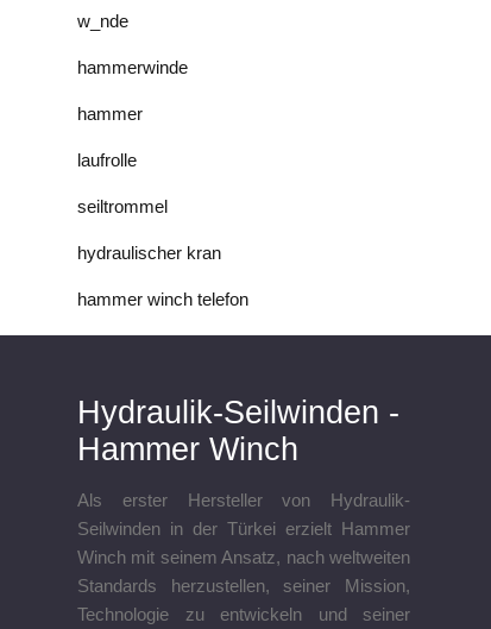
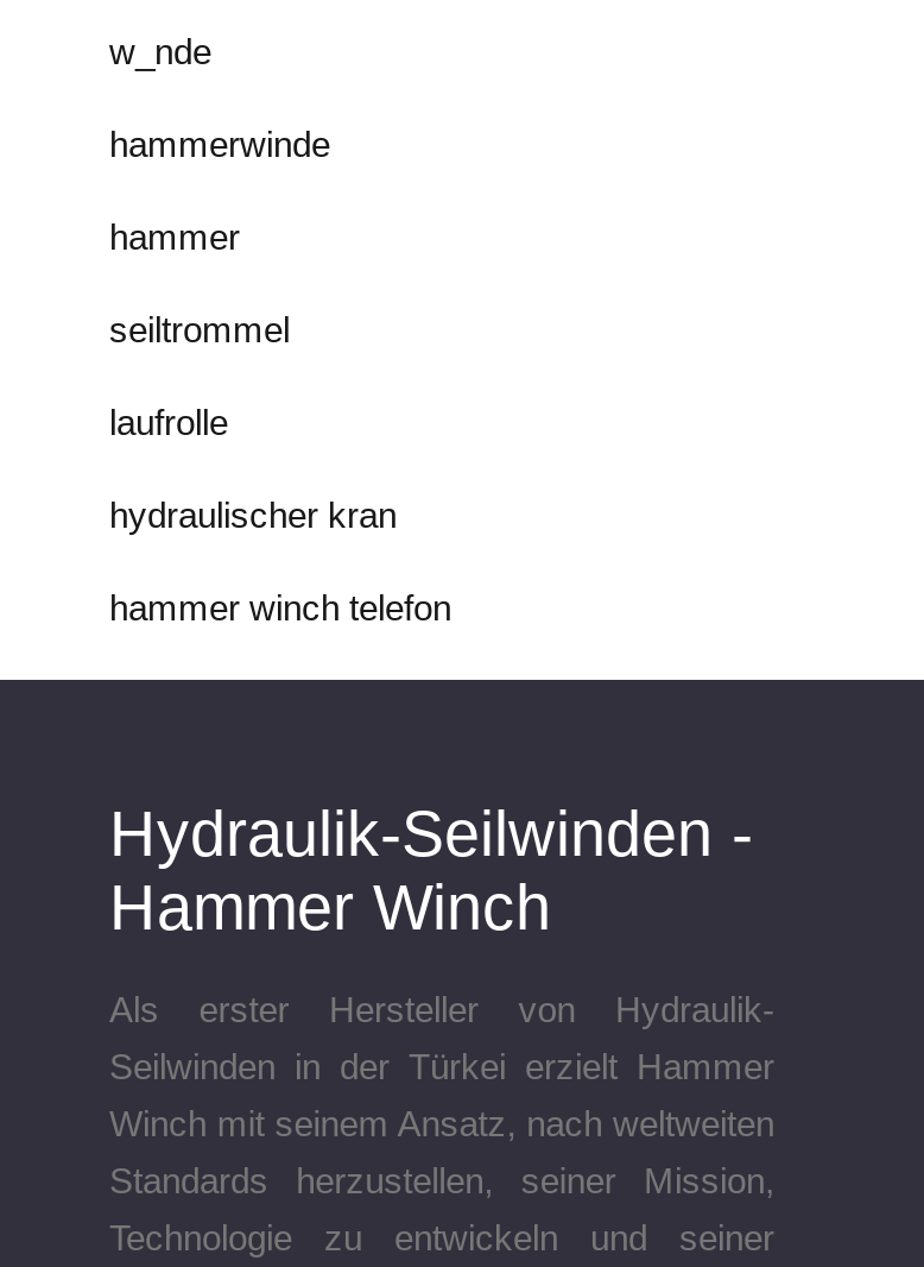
moved [77,150,137,170] -> [109,402,228,442]: laufrolle
moved [77,196,168,217] -> [109,309,290,350]: seiltrommel

